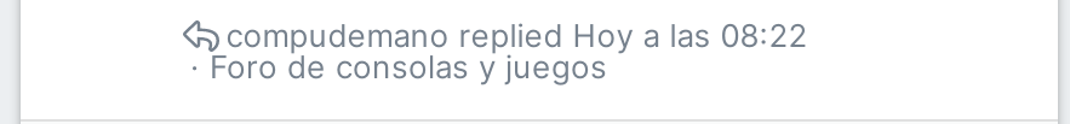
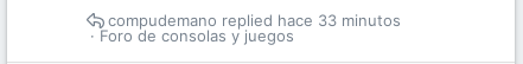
[572,16,808,55] Hoy a las 08:22 -> [277,11,400,30] hace 33 minutos

